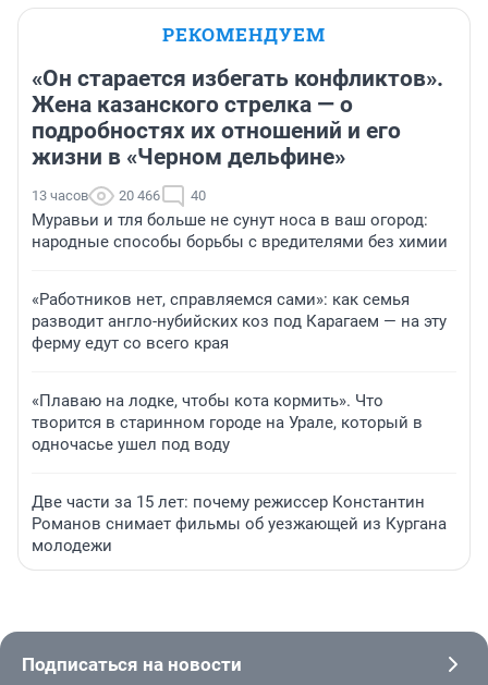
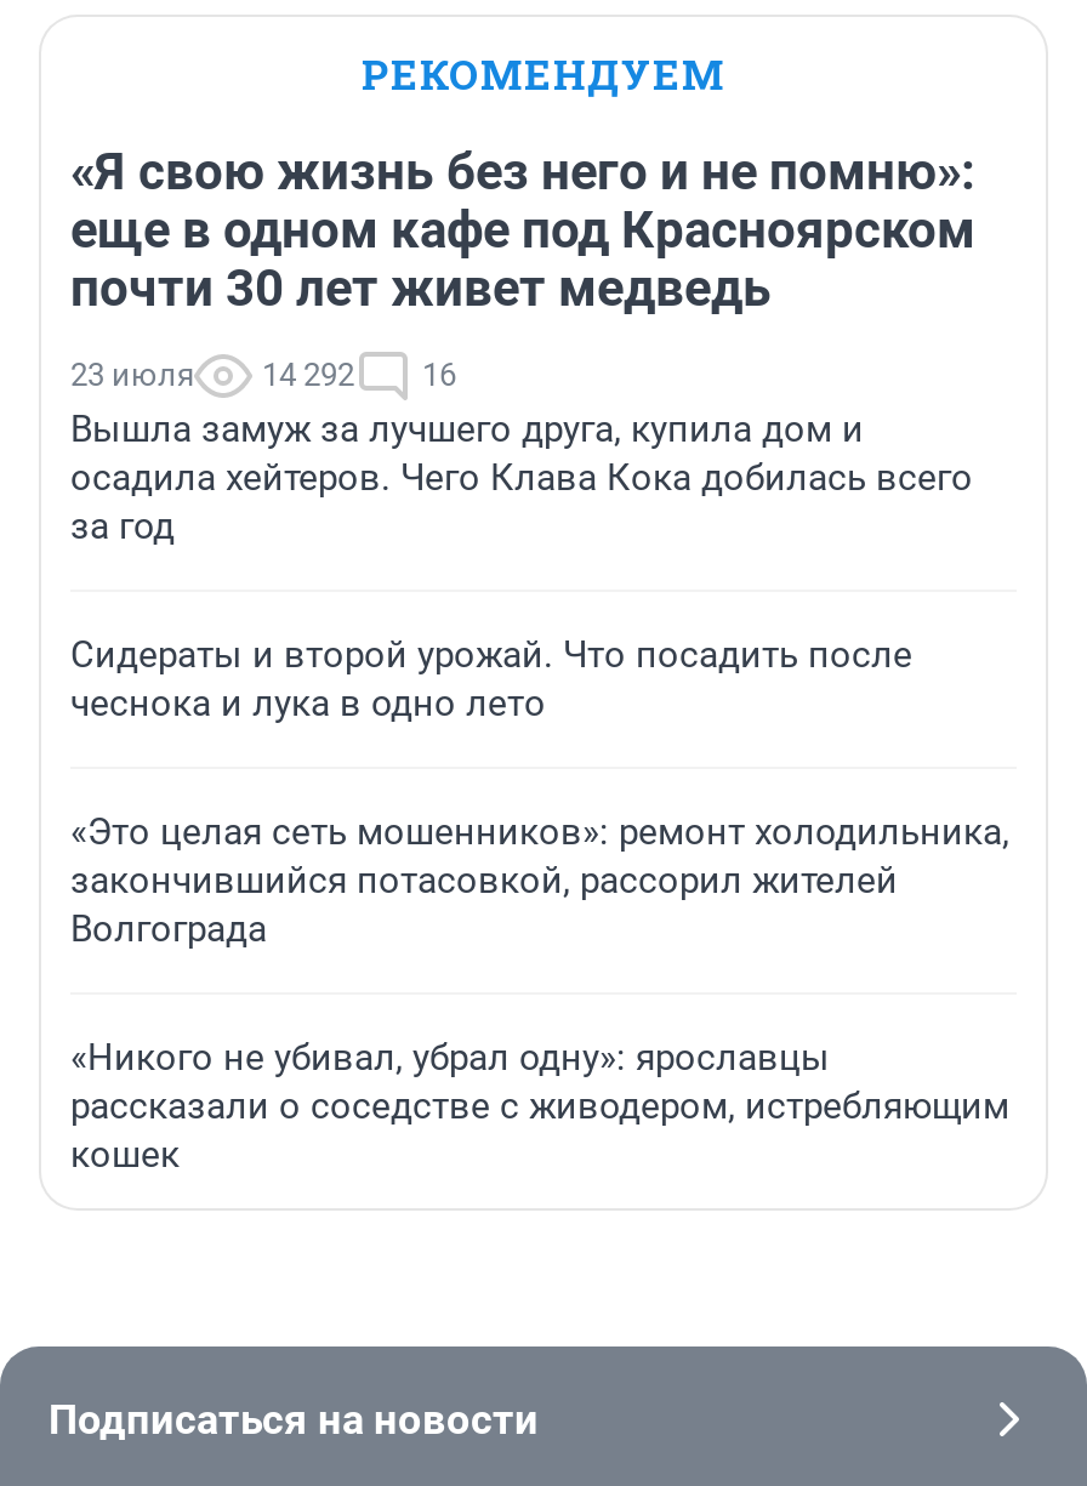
[32,65,443,170] «Он старается избегать конфликтов». | Жена казанского стрелка — о | подробностях их отношений и его | жизни в «Черном дельфине» -> [70,143,975,318] «Я свою жизнь без него и не помню»: | еще в одном кафе под Красноярском | почти 30 лет живет медведь
[32,187,448,252] 13 часов | 20 466 | 40 | Муравьи и тля больше не сунут носа в ваш огород: | народные способы борьбы с вредителями без химии -> [70,357,973,549] 23 июля | 14 292 | 16 | Вышла замуж за лучшего друга, купила дом и | осадила хейтеров. Чего Клава Кока добилась всего | за год
[32,290,447,353] «Работников нет, справляемся сами»: как семья | разводит англо-нубийских коз под Карагаем — на эту | ферму едут со всего края -> [70,633,912,726] Сидераты и второй урожай. Что посадить после | чеснока и лука в одно лето
[32,391,423,454] «Плаваю на лодке, чтобы кота кормить». Что | творится в старинном городе на Урале, который в | одночасье ушел под воду -> [70,811,1009,951] «Это целая сеть мошенников»: ремонт холодильника, | закончившийся потасовкой, рассорил жителей | Волгограда
[32,492,447,556] Две части за 15 лет: почему режиссер Константин | Романов снимает фильмы об уезжающей из Кургана | молодежи -> [70,1036,1009,1177] «Никого не убивал, убрал одну»: ярославцы | рассказали о соседстве с живодером, истребляющим | кошек

